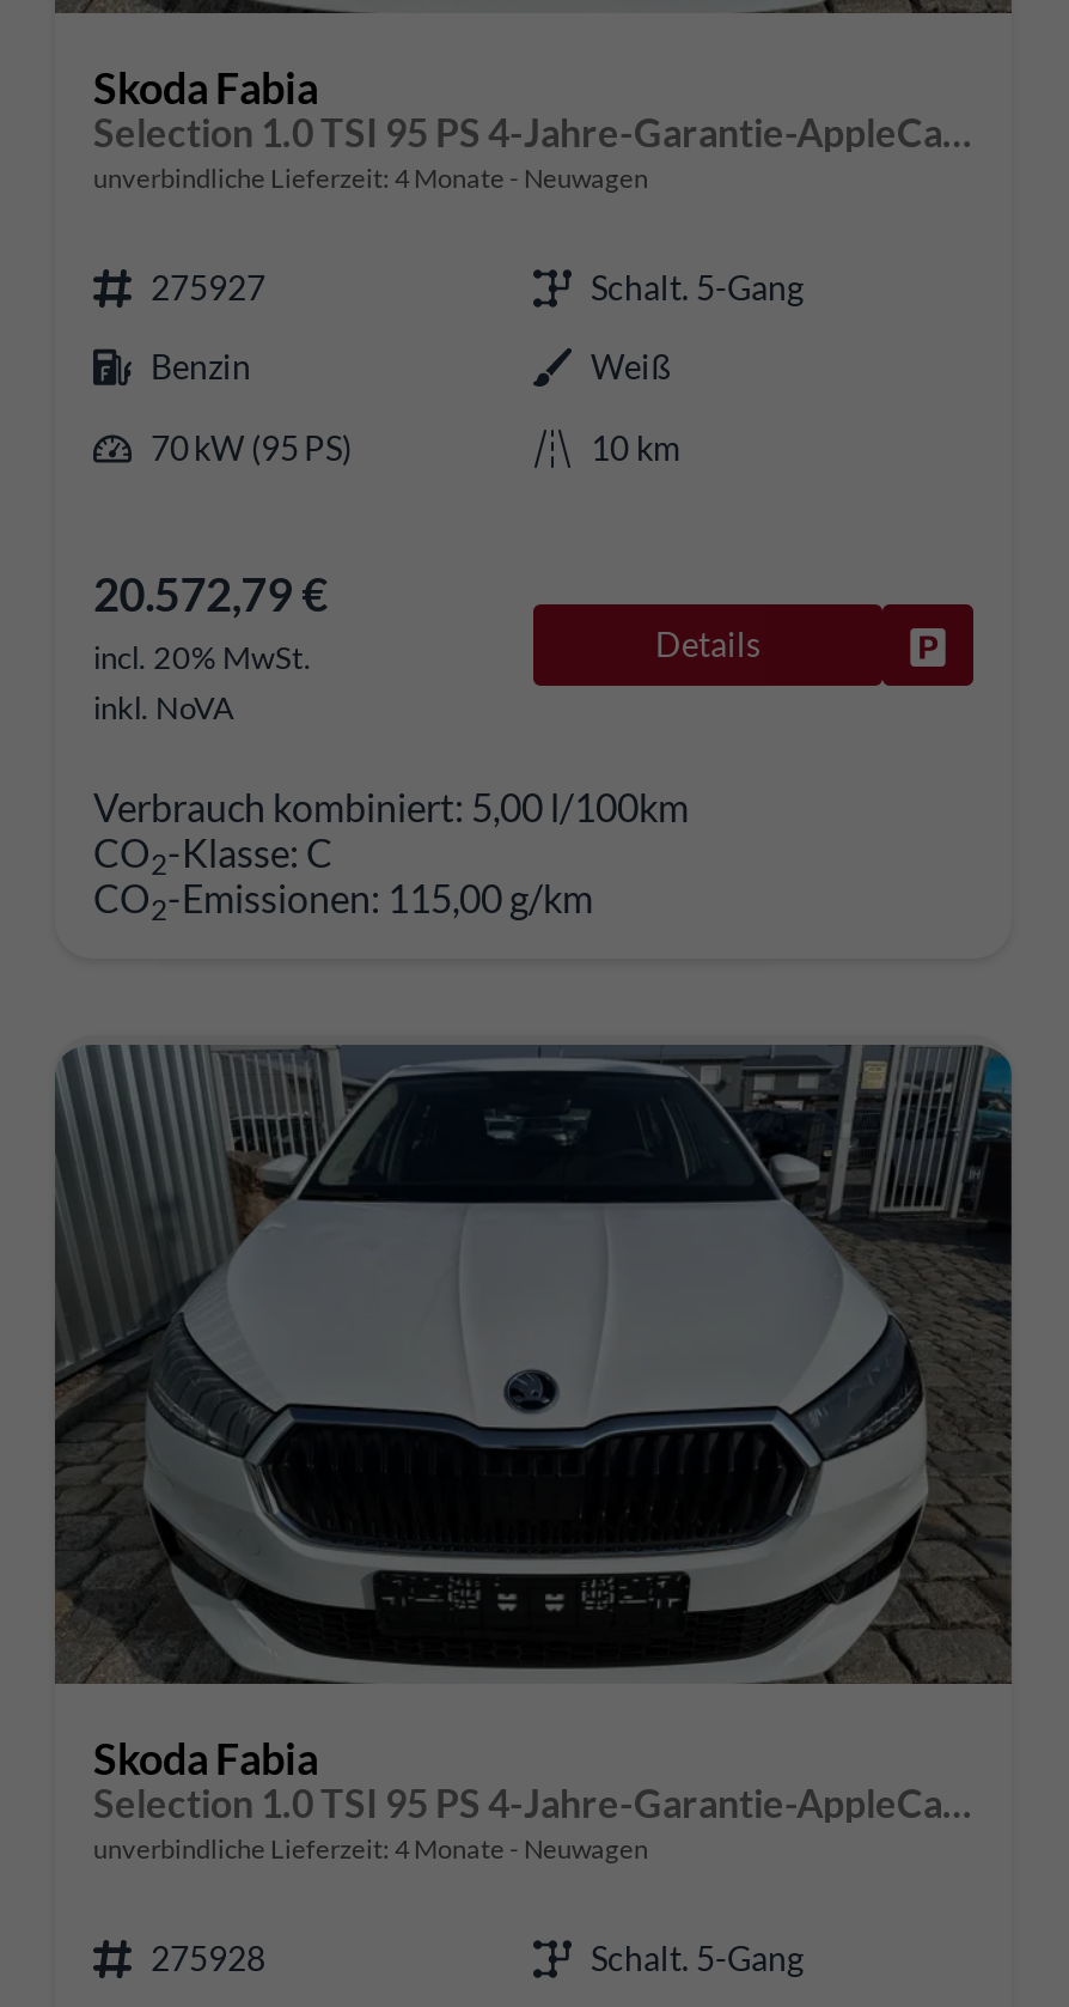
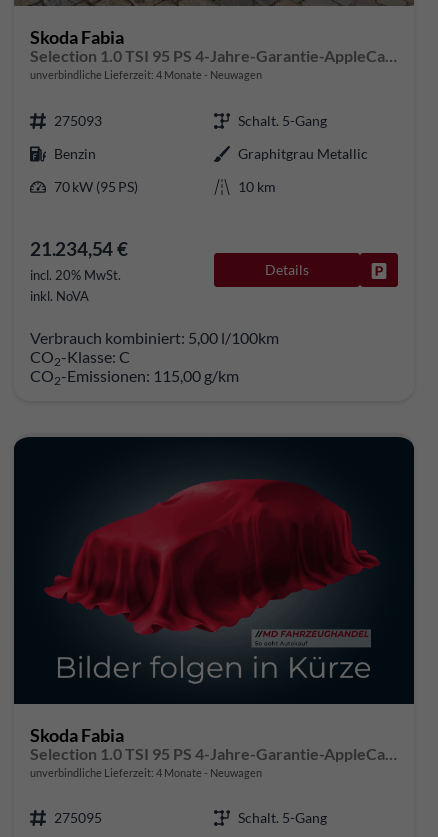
[151,267,265,308] 275927 -> [54,112,102,129] 275093
[591,347,672,388] Weiß -> [238,145,368,162] Graphitgrau Metallic
[93,567,327,622] 20.572,79 € -> [30,237,128,260] 21.234,54 €
[53,1046,1014,1685] [image] -> [13,436,415,705] [image]
[151,1937,265,1978] 275928 -> [54,809,102,826] 275095

